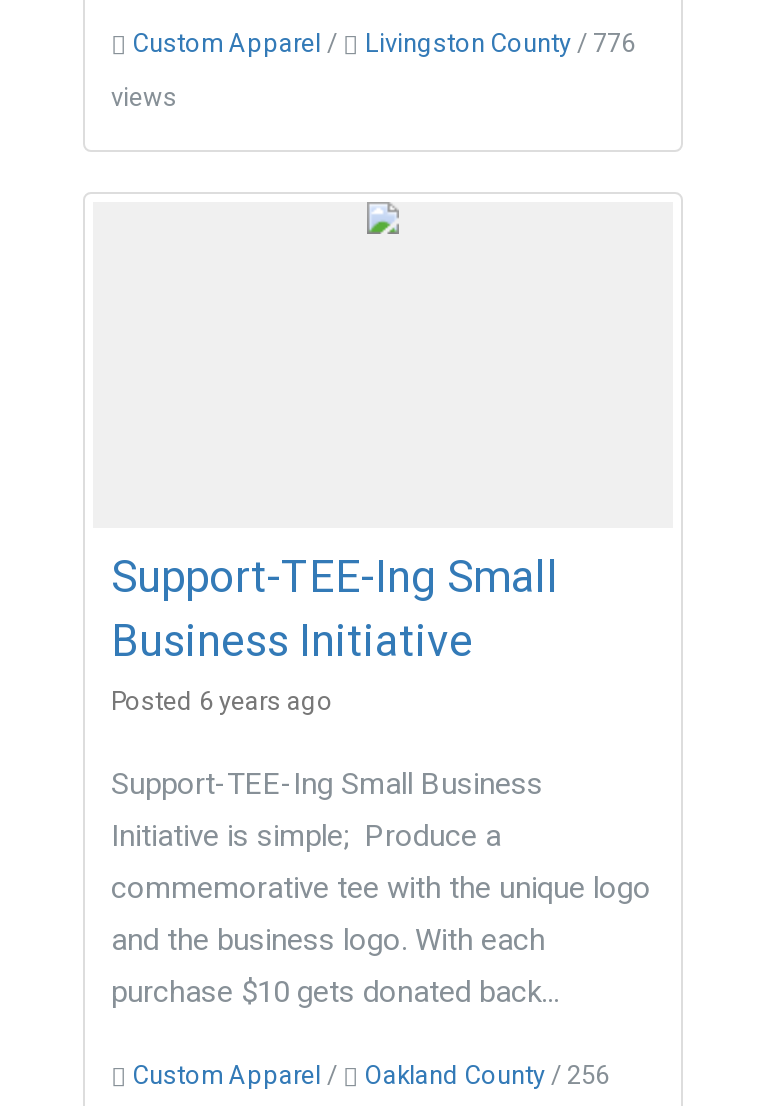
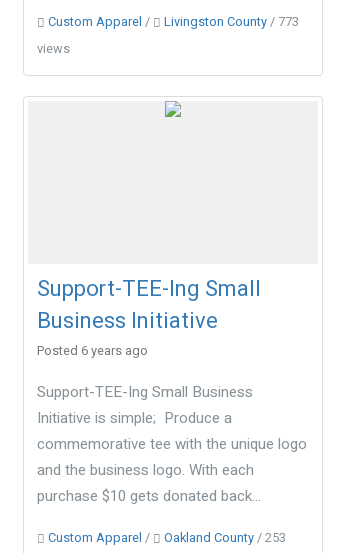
[365,26,635,62] Livingston County/ 776 -> [164,13,299,31] Livingston County/ 773
[365,1058,609,1094] Oakland County/ 256 -> [164,529,286,547] Oakland County/ 253

